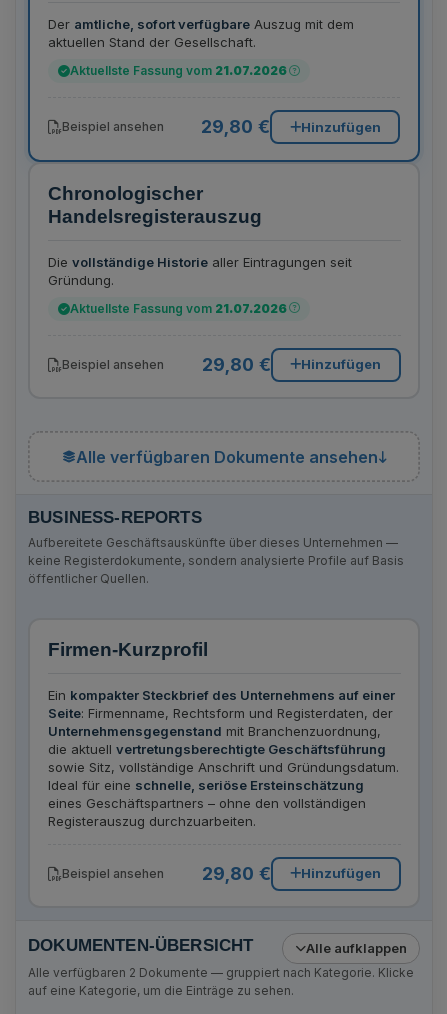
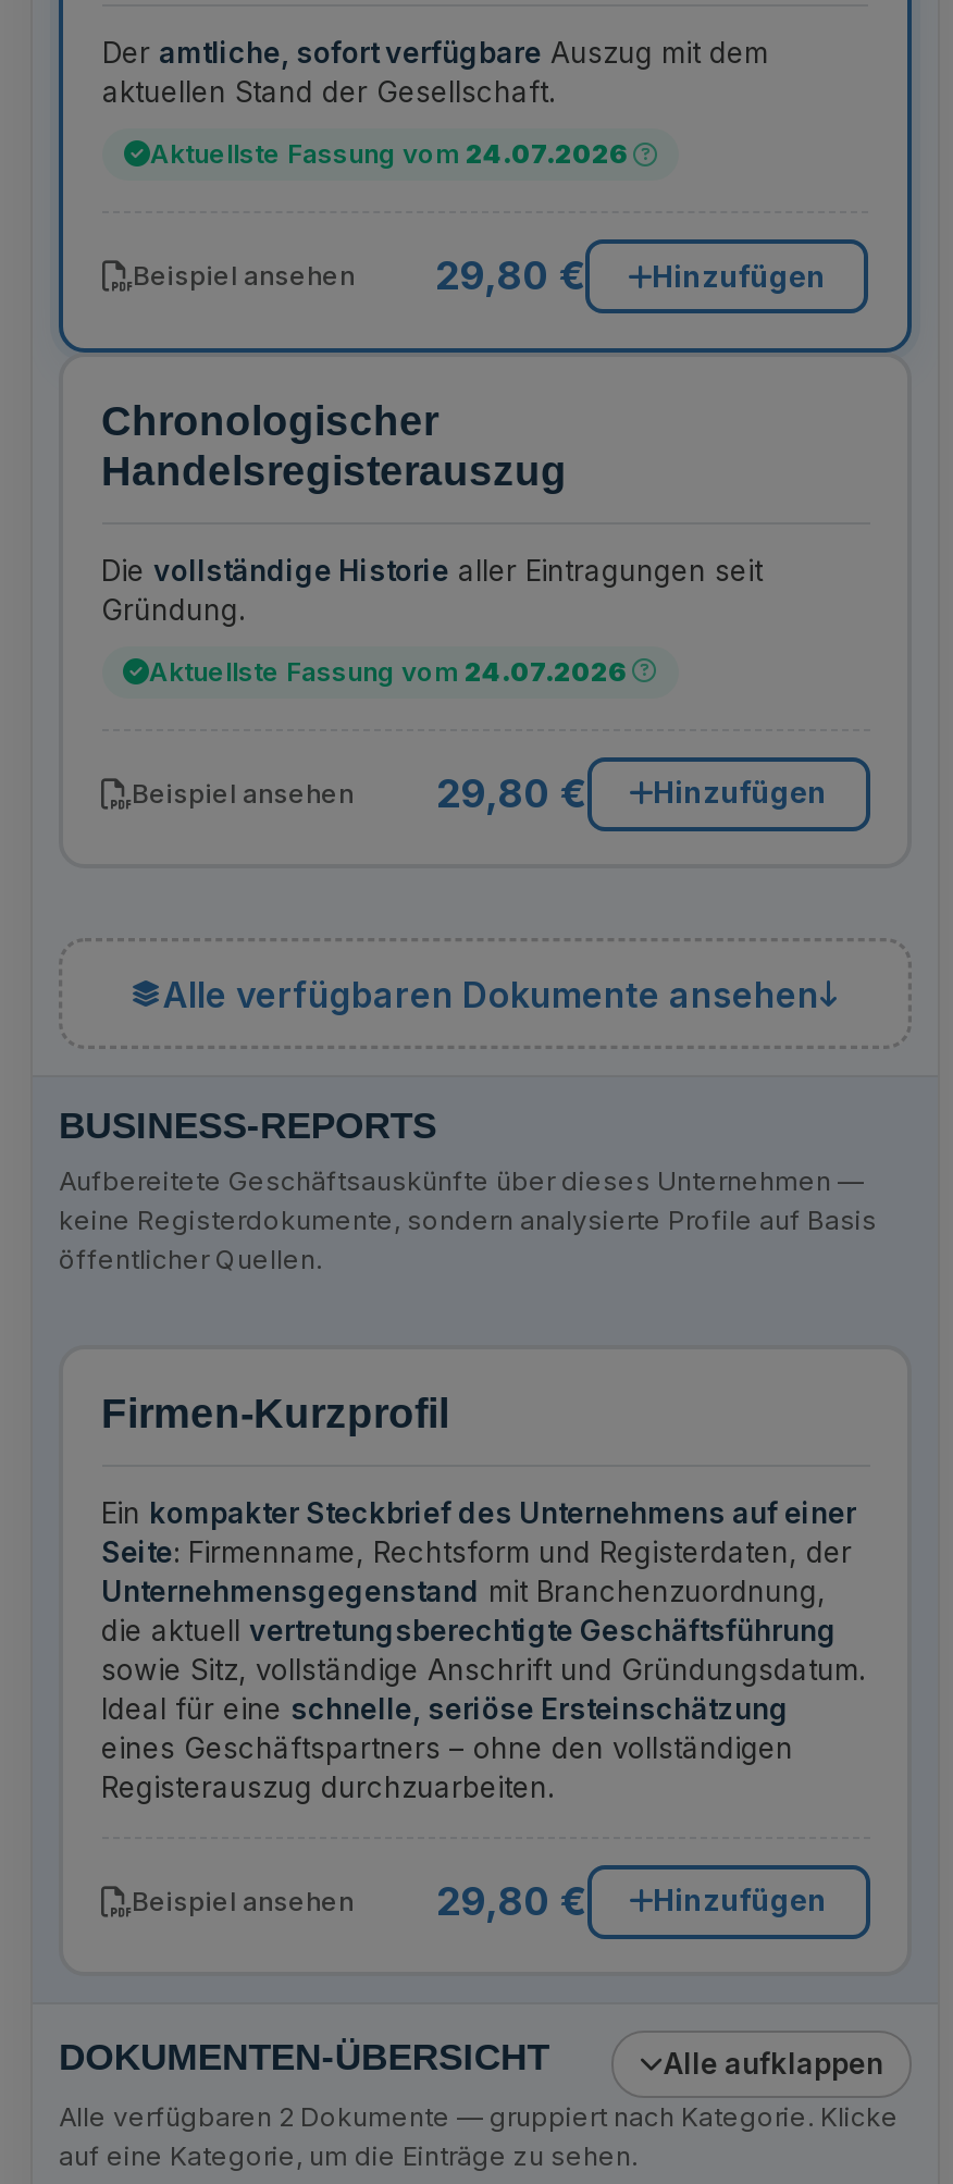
[70,63,287,78] Aktuellste Fassung vom 21.07.2026 -> [150,138,629,170] Aktuellste Fassung vom 24.07.2026
[69,301,286,316] Aktuellste Fassung vom 21.07.2026 -> [149,654,628,687] Aktuellste Fassung vom 24.07.2026

